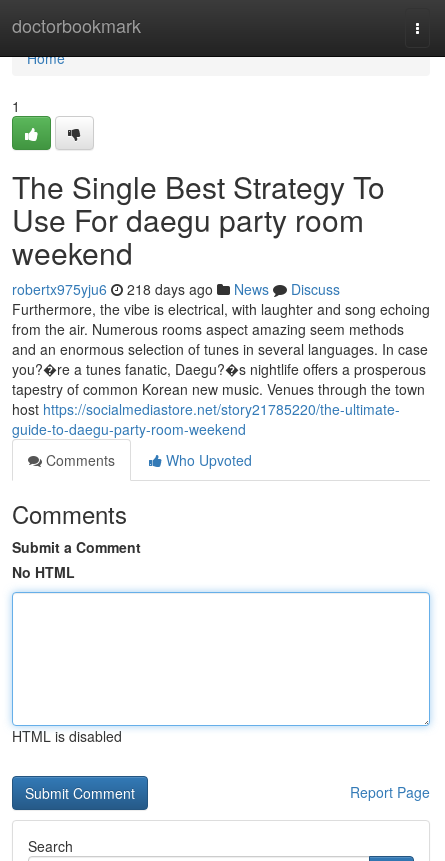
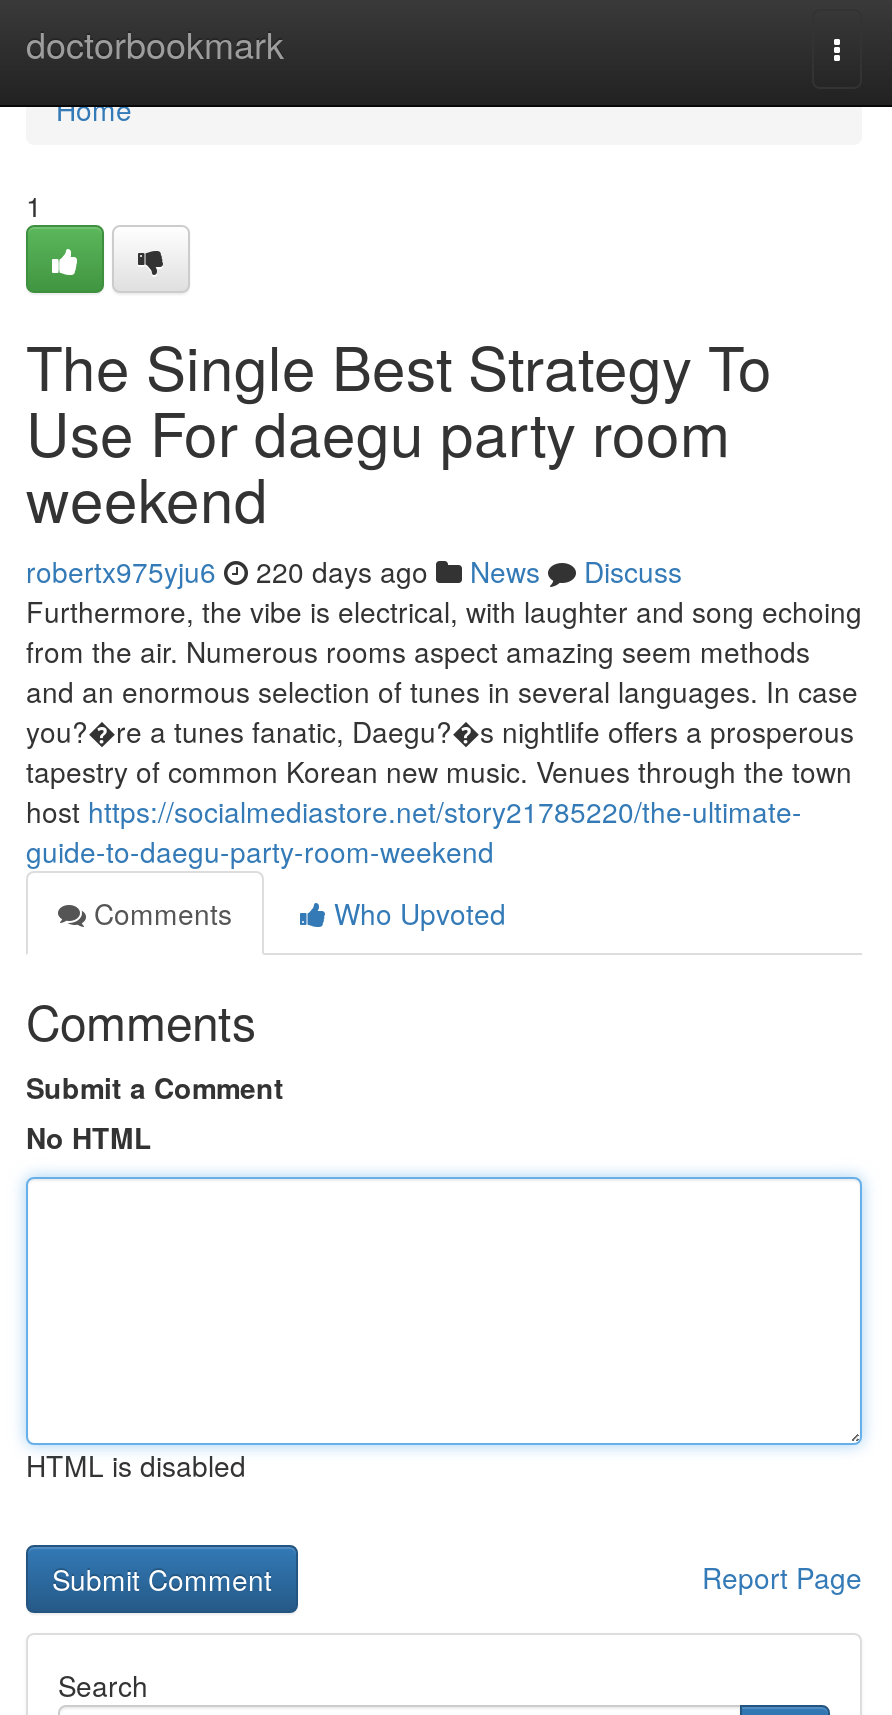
[12,279,340,299] robertx975yju6 218 days ago News Discuss -> [26,551,682,591] robertx975yju6 220 days ago News Discuss

